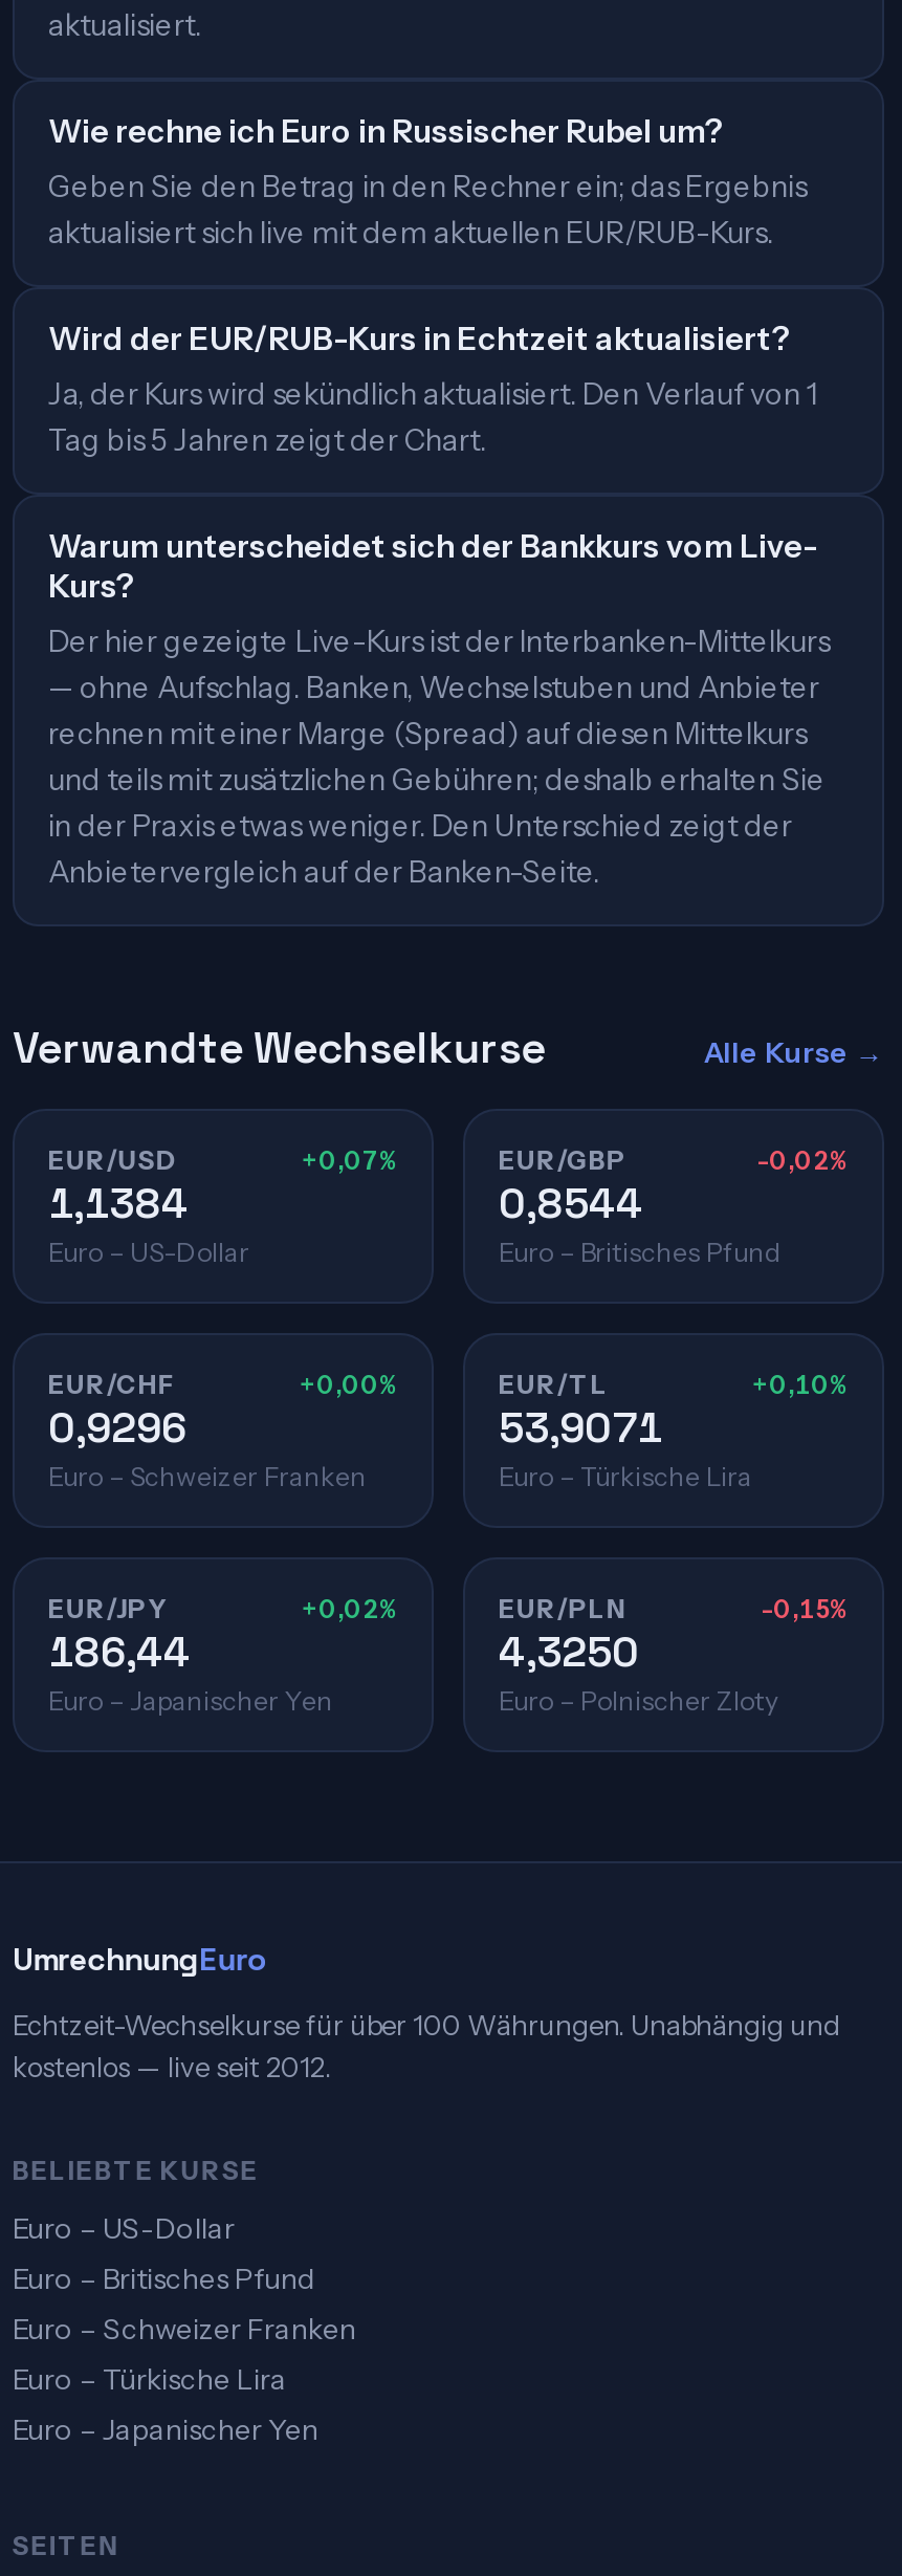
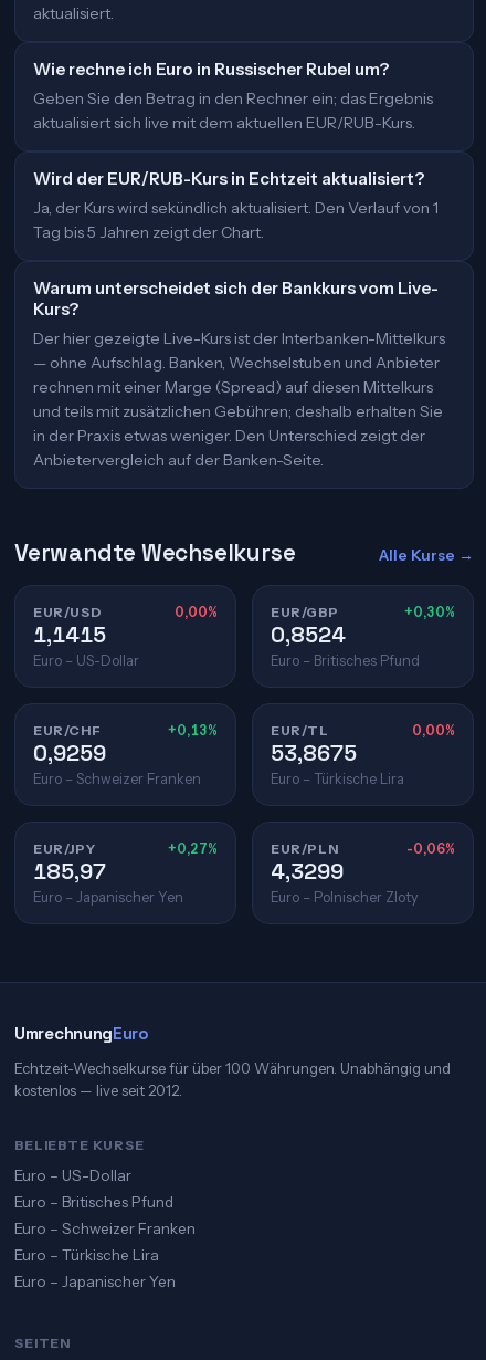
[302,1144,398,1176] +0,07% -> [175,604,218,620] 0,00%
[756,1144,849,1176] -0,02% -> [404,604,455,620] +0,30%
[48,1176,189,1230] 1,1384 -> [33,620,106,649] 1,1415
[499,1176,643,1230] 0,8544 -> [271,620,346,649] 0,8524
[300,1369,398,1400] +0,00% -> [168,722,218,739] +0,13%
[752,1369,849,1400] +0,10% -> [412,722,455,739] 0,00%
[48,1400,186,1455] 0,9296 -> [33,739,106,767] 0,9259
[499,1400,662,1455] 53,9071 -> [271,739,357,767] 53,8675
[302,1593,398,1624] +0,02% -> [168,840,218,857] +0,27%
[761,1593,849,1624] -0,15% -> [406,840,455,857] -0,06%
[48,1624,191,1679] 186,44 -> [33,857,106,886] 185,97
[499,1624,639,1679] 4,3250 -> [271,857,344,886] 4,3299

